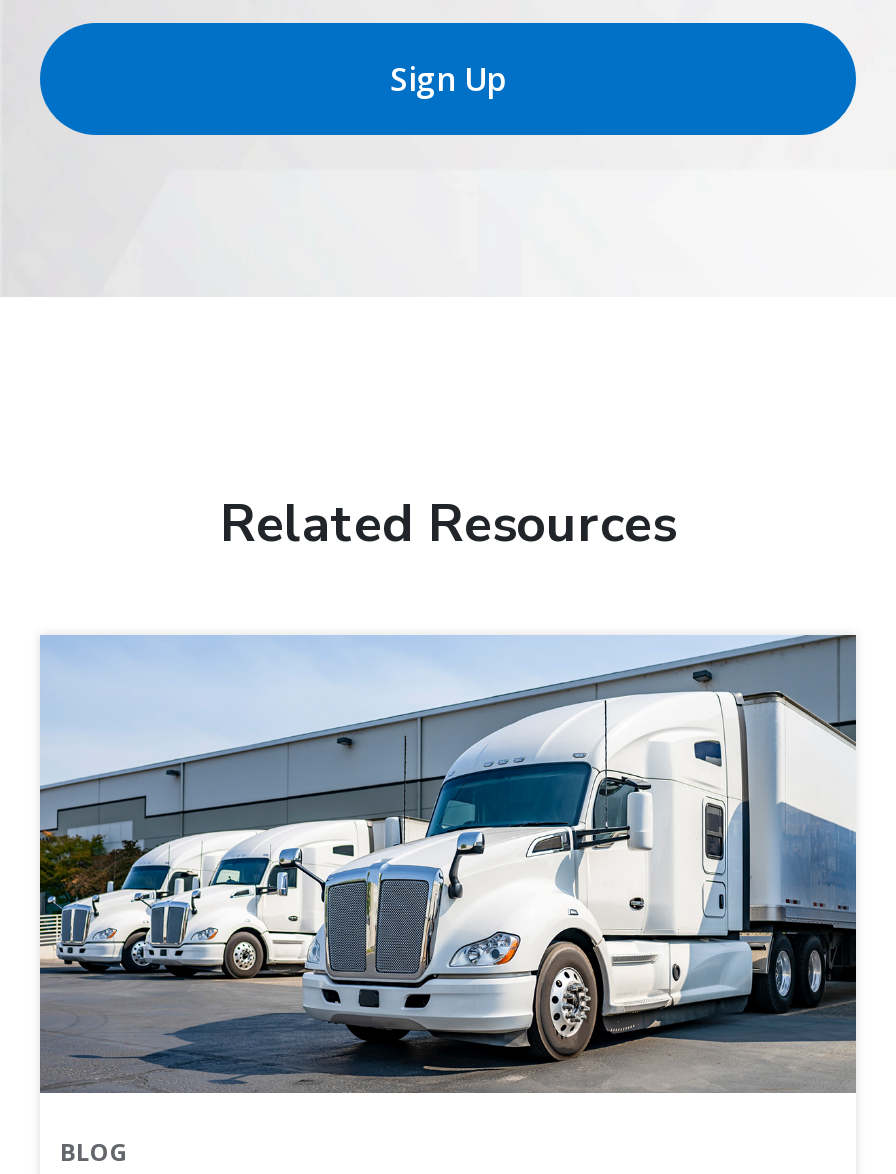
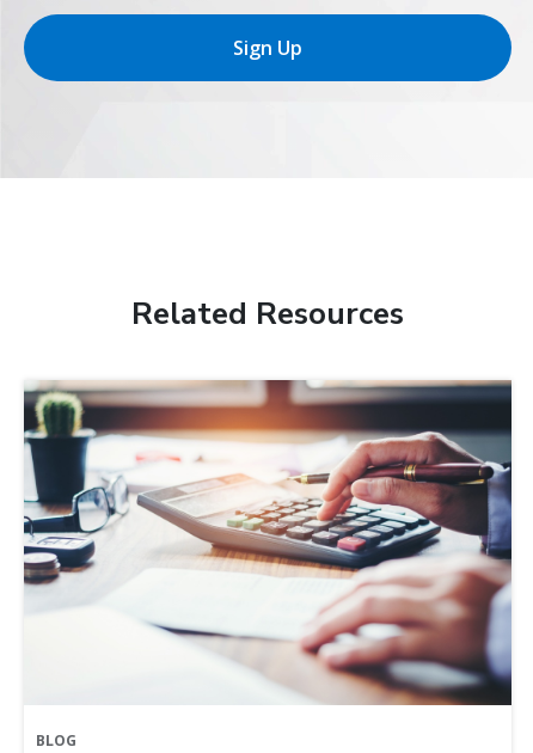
[38,635,858,1095] [image] -> [23,379,513,705] [image]

